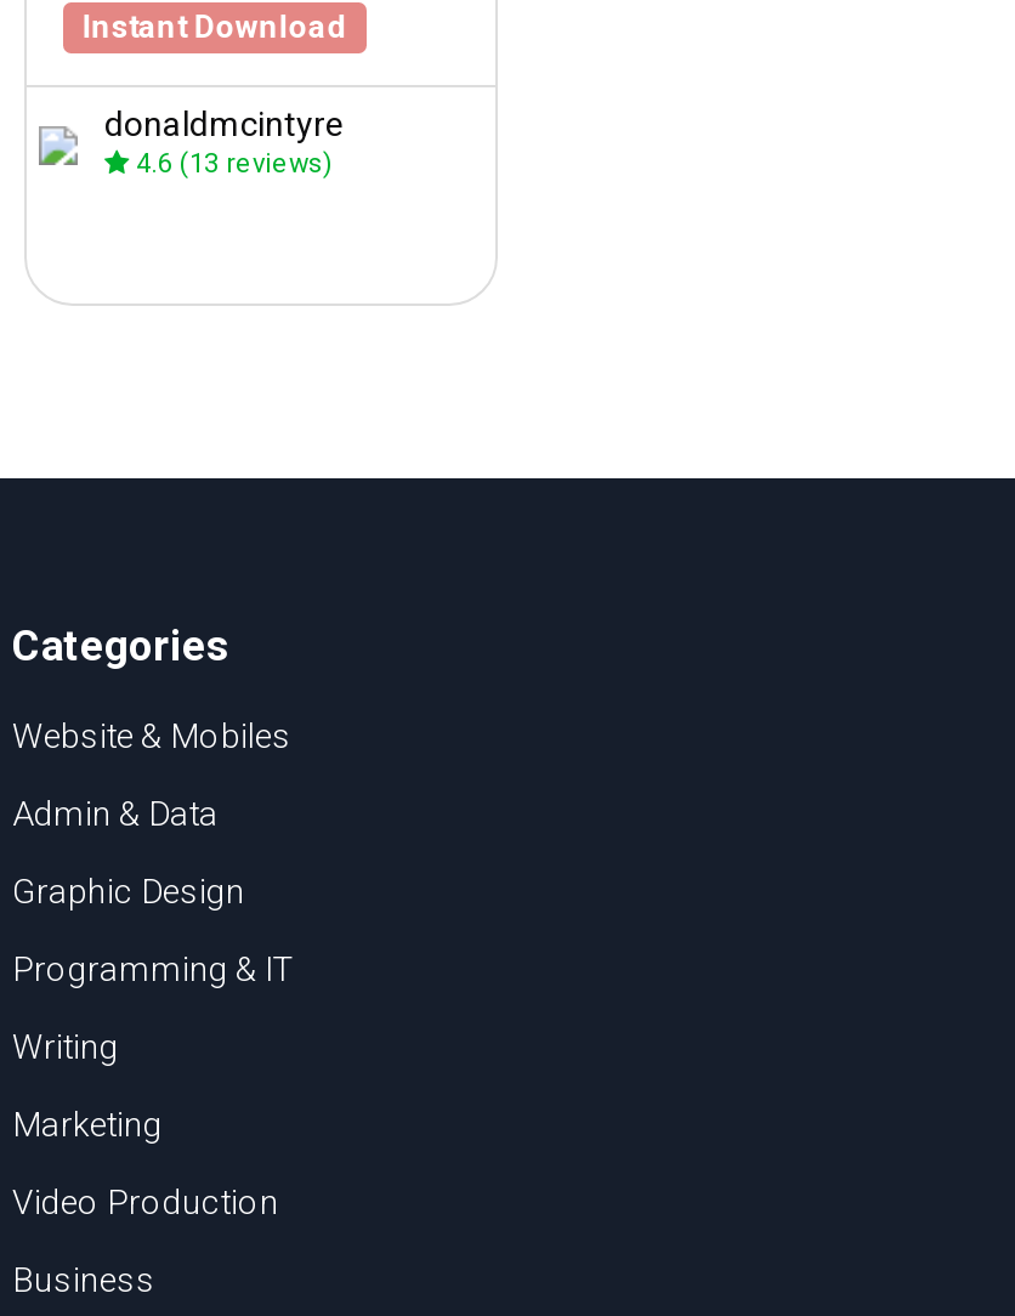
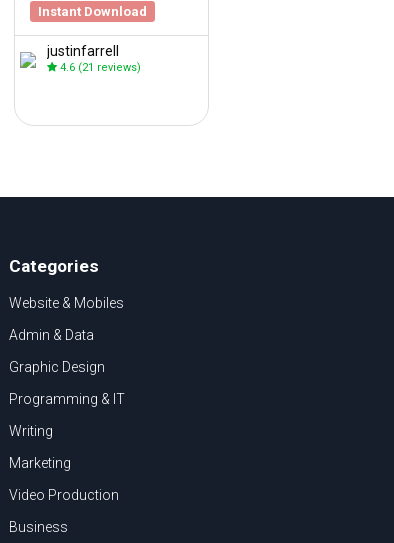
[104,105,345,181] donaldmcintyre | 4.6 (13 reviews) -> [47,43,141,74] justinfarrell | 4.6 (21 reviews)

